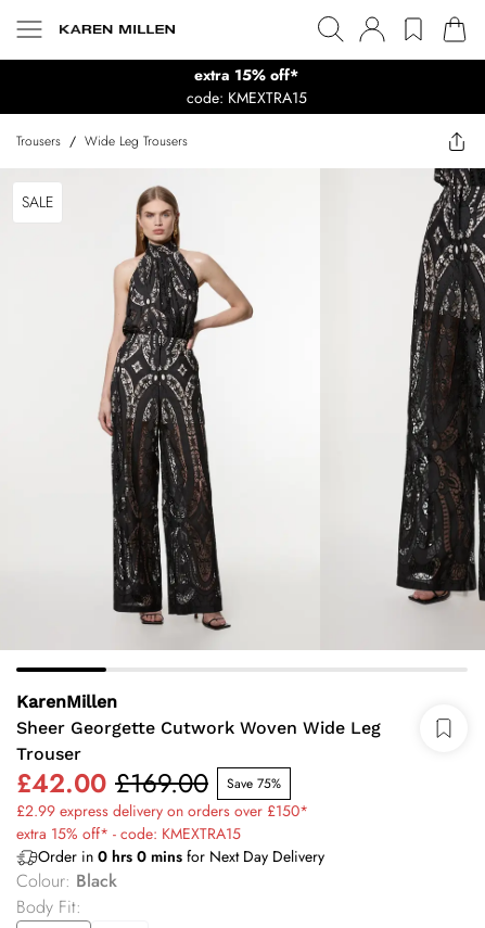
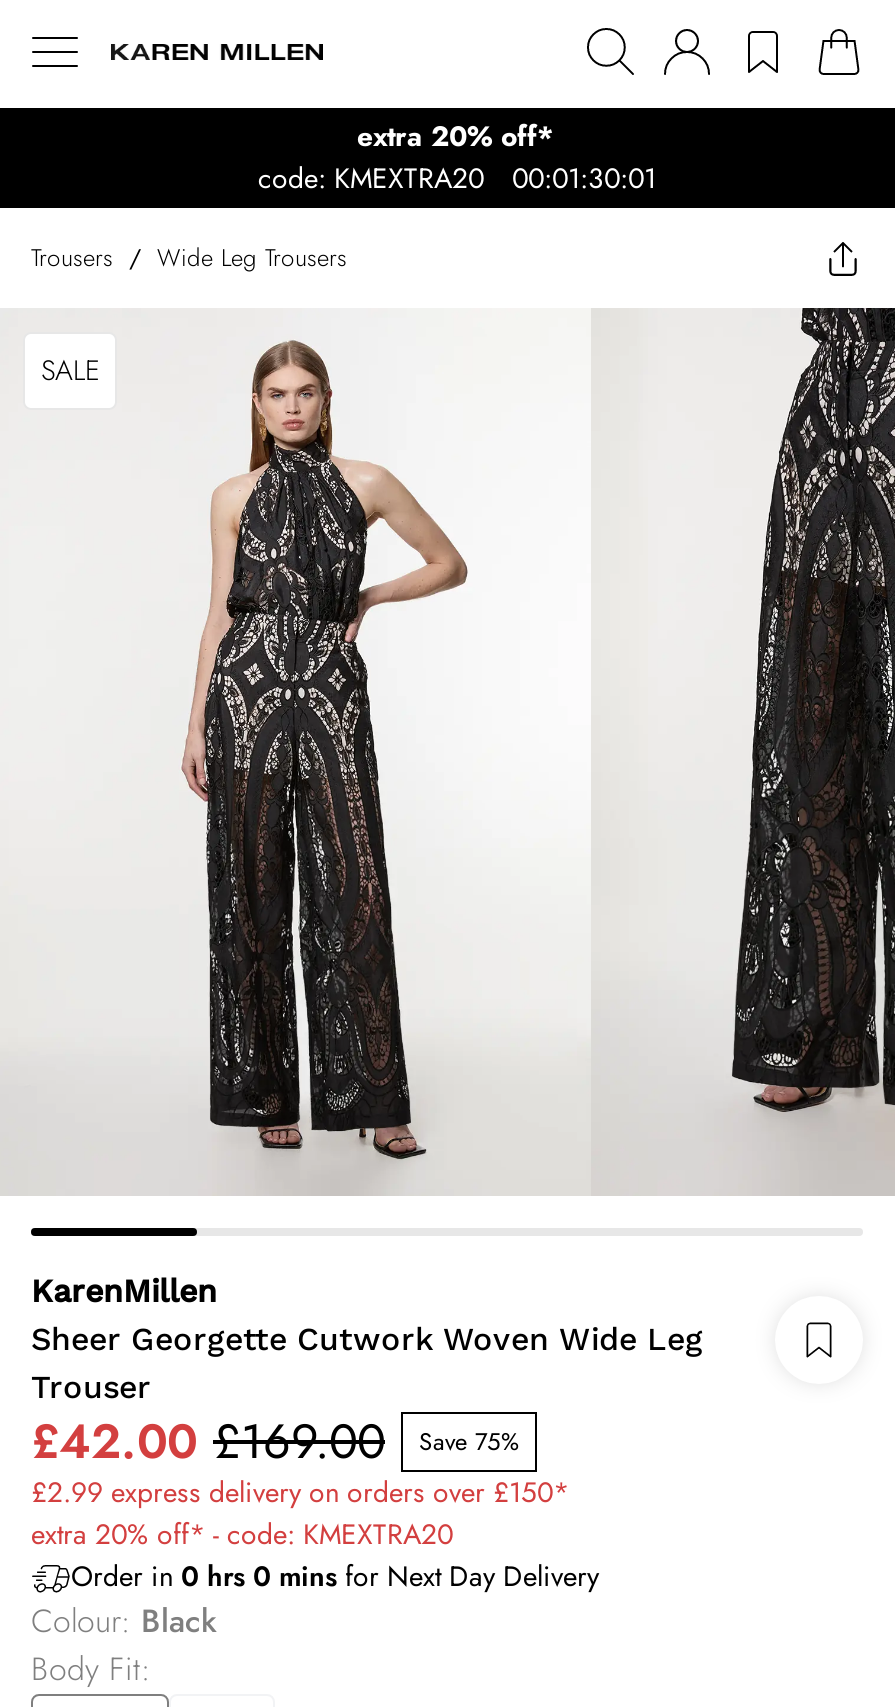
[186,64,307,109] extra 15% off* | code: KMEXTRA15 -> [258,116,656,198] extra 20% off* | code: KMEXTRA20 | 00:01:30:01
[16,823,241,844] extra 15% off* - code: KMEXTRA15 -> [31,1514,453,1554] extra 20% off* - code: KMEXTRA20

